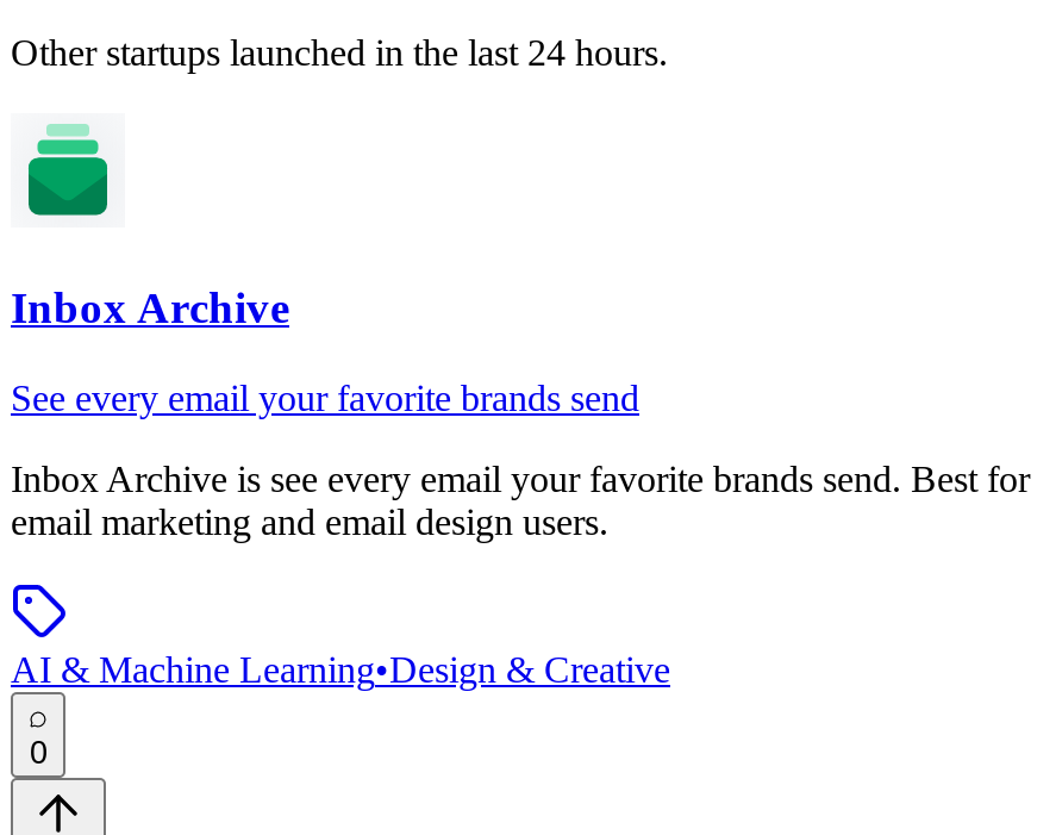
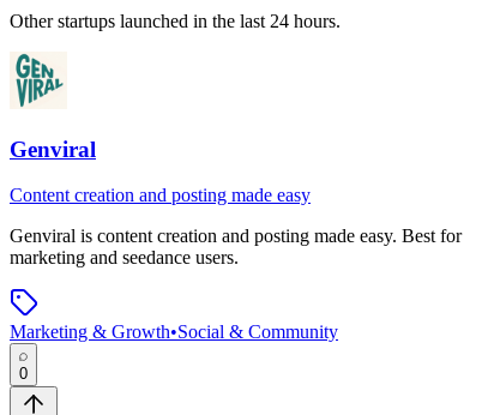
[11,118,289,332] [image] | Inbox Archive -> [10,53,96,162] [image] | Genviral
[11,379,639,419] See every email your favorite brands send -> [10,185,311,206] Content creation and posting made easy
[11,460,1030,543] Inbox Archive is see every email your favorite brands send. Best for | email marketing and email design users. -> [10,226,462,268] Genviral is content creation and posting made easy. Best for | marketing and seedance users.
[11,650,670,691] AI & Machine Learning•Design & Creative -> [10,322,338,342] Marketing & Growth•Social & Community

